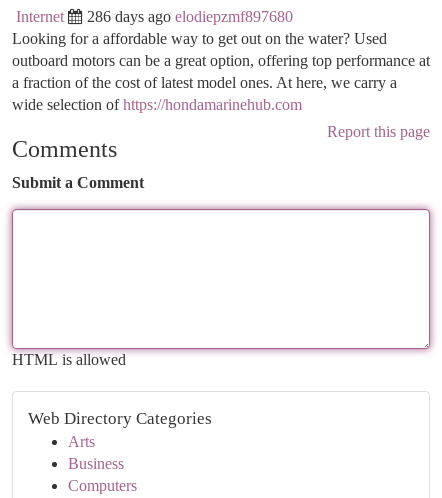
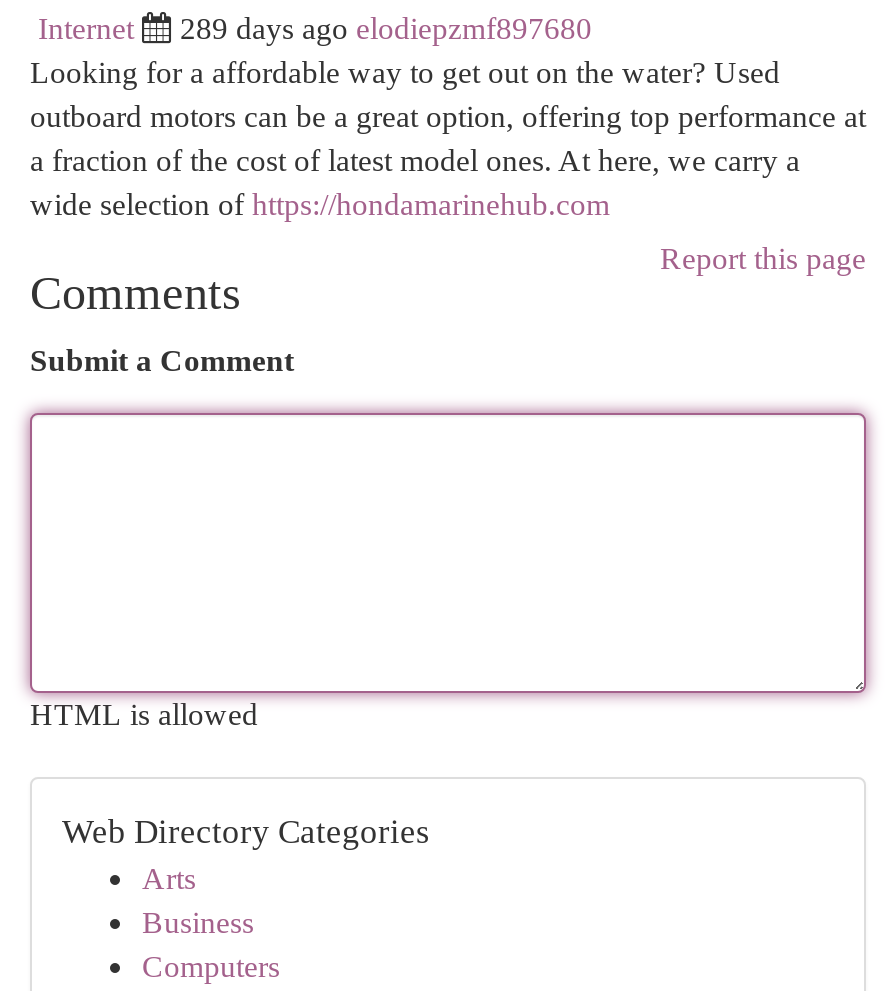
[87,8,293,25] 286 days ago elodiepzmf897680 -> [180,11,592,45] 289 days ago elodiepzmf897680

